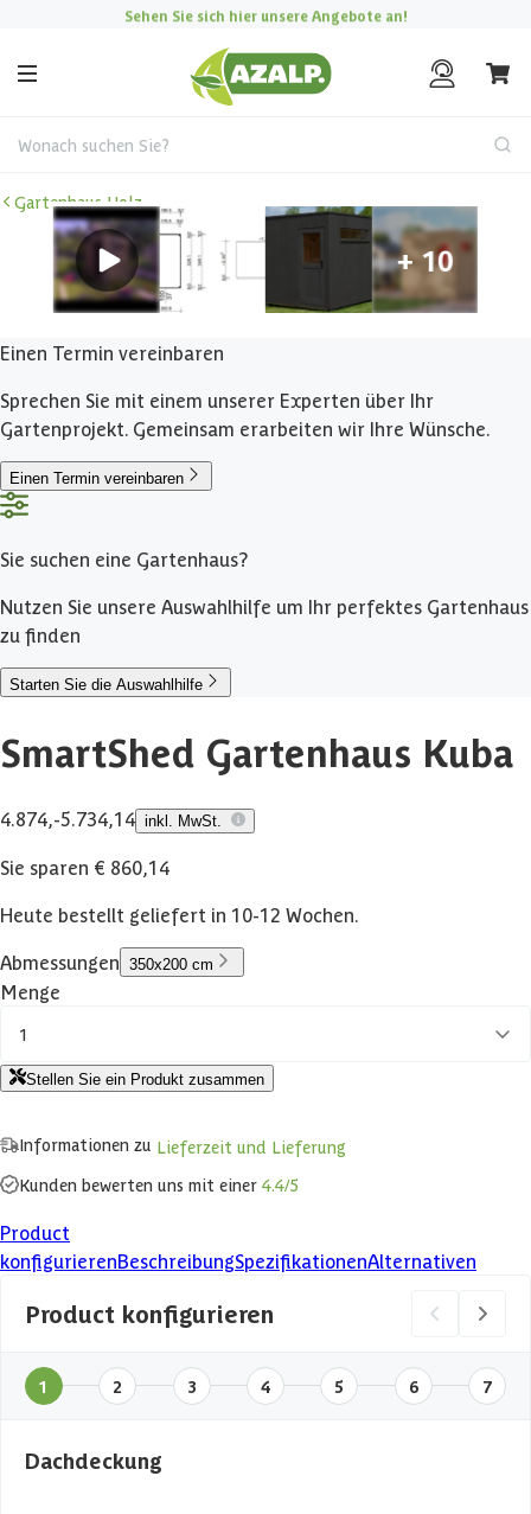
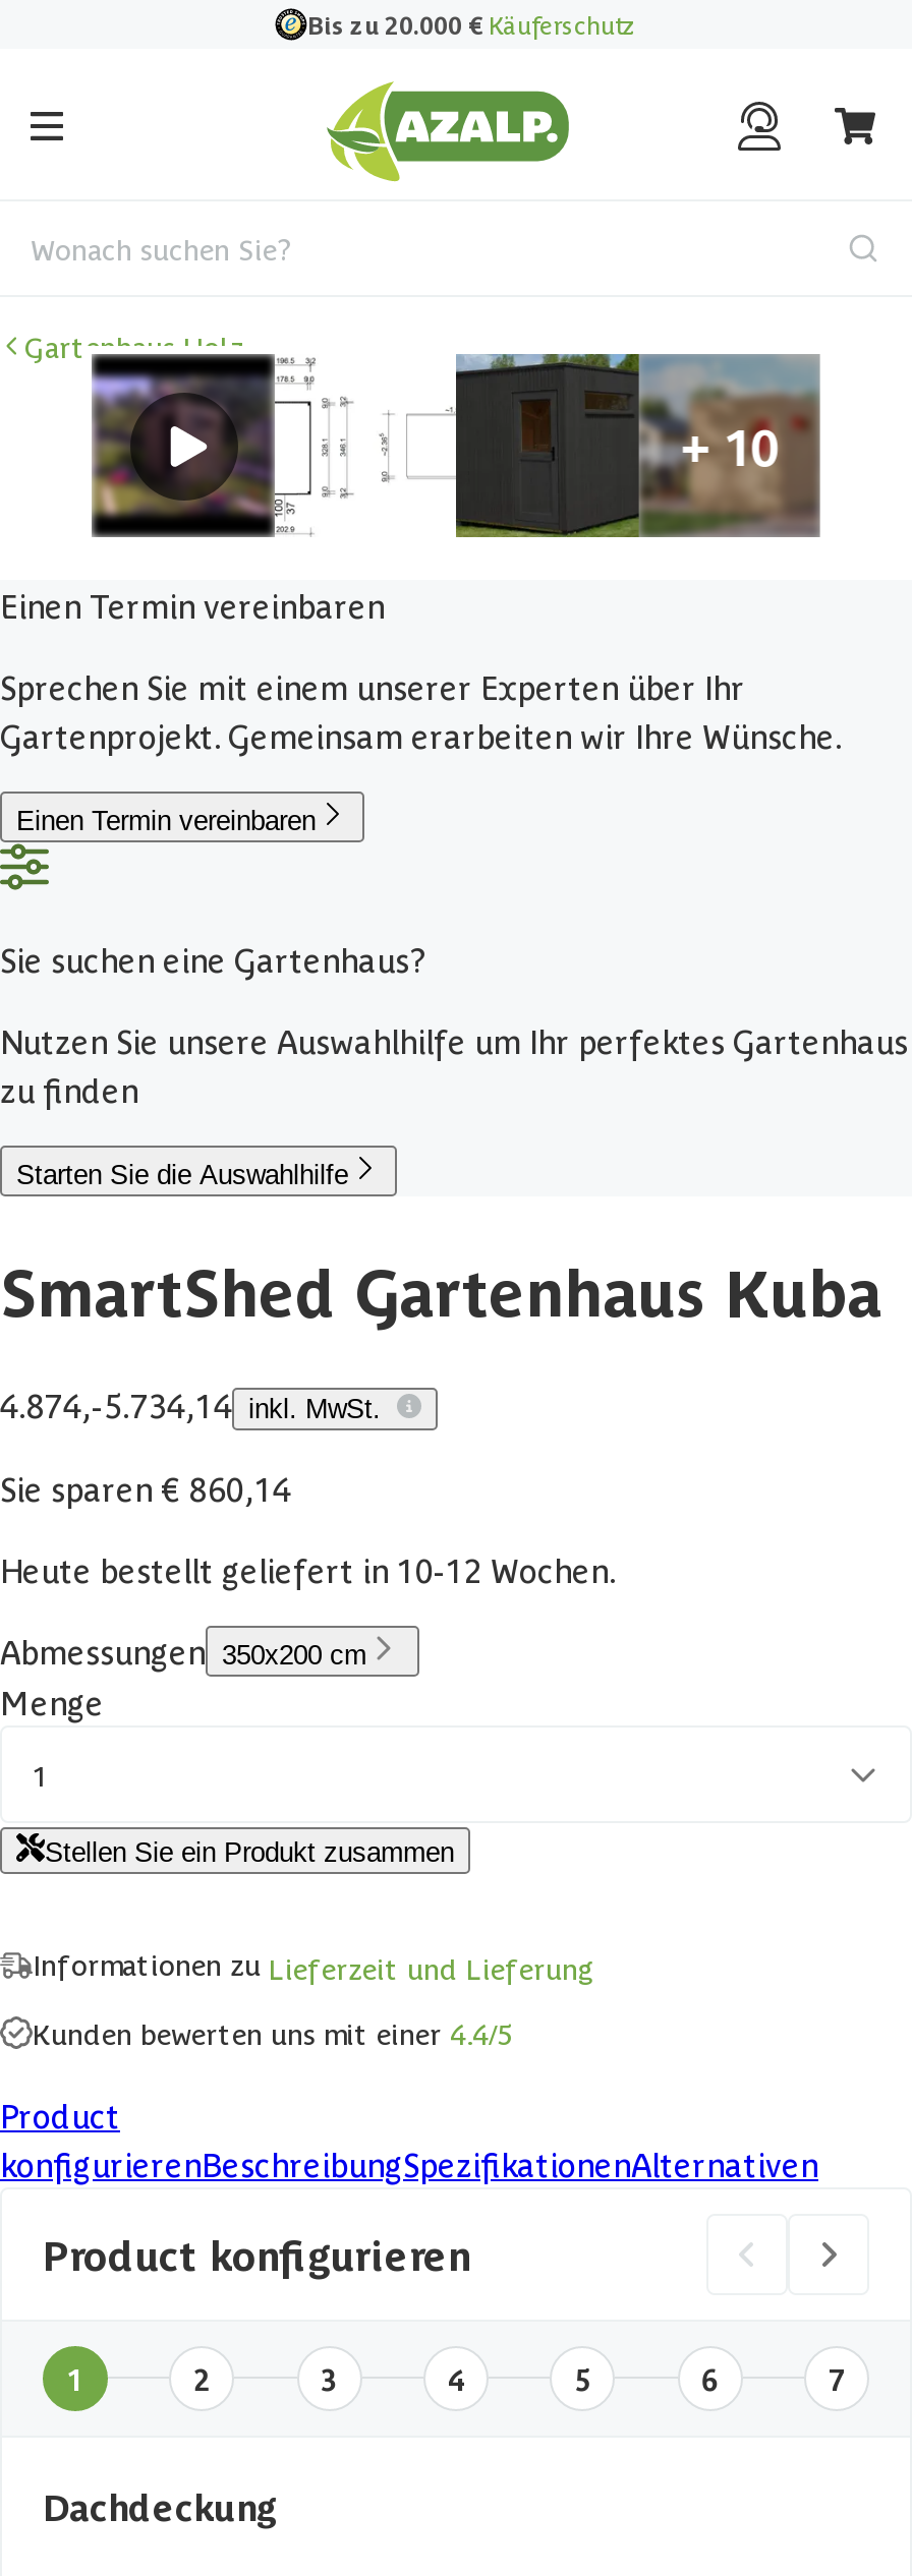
[124,5,407,23] Sehen Sie sich hier unsere Angebote an! -> [307,8,637,39] Bis zu 20.000 € Käuferschutz

